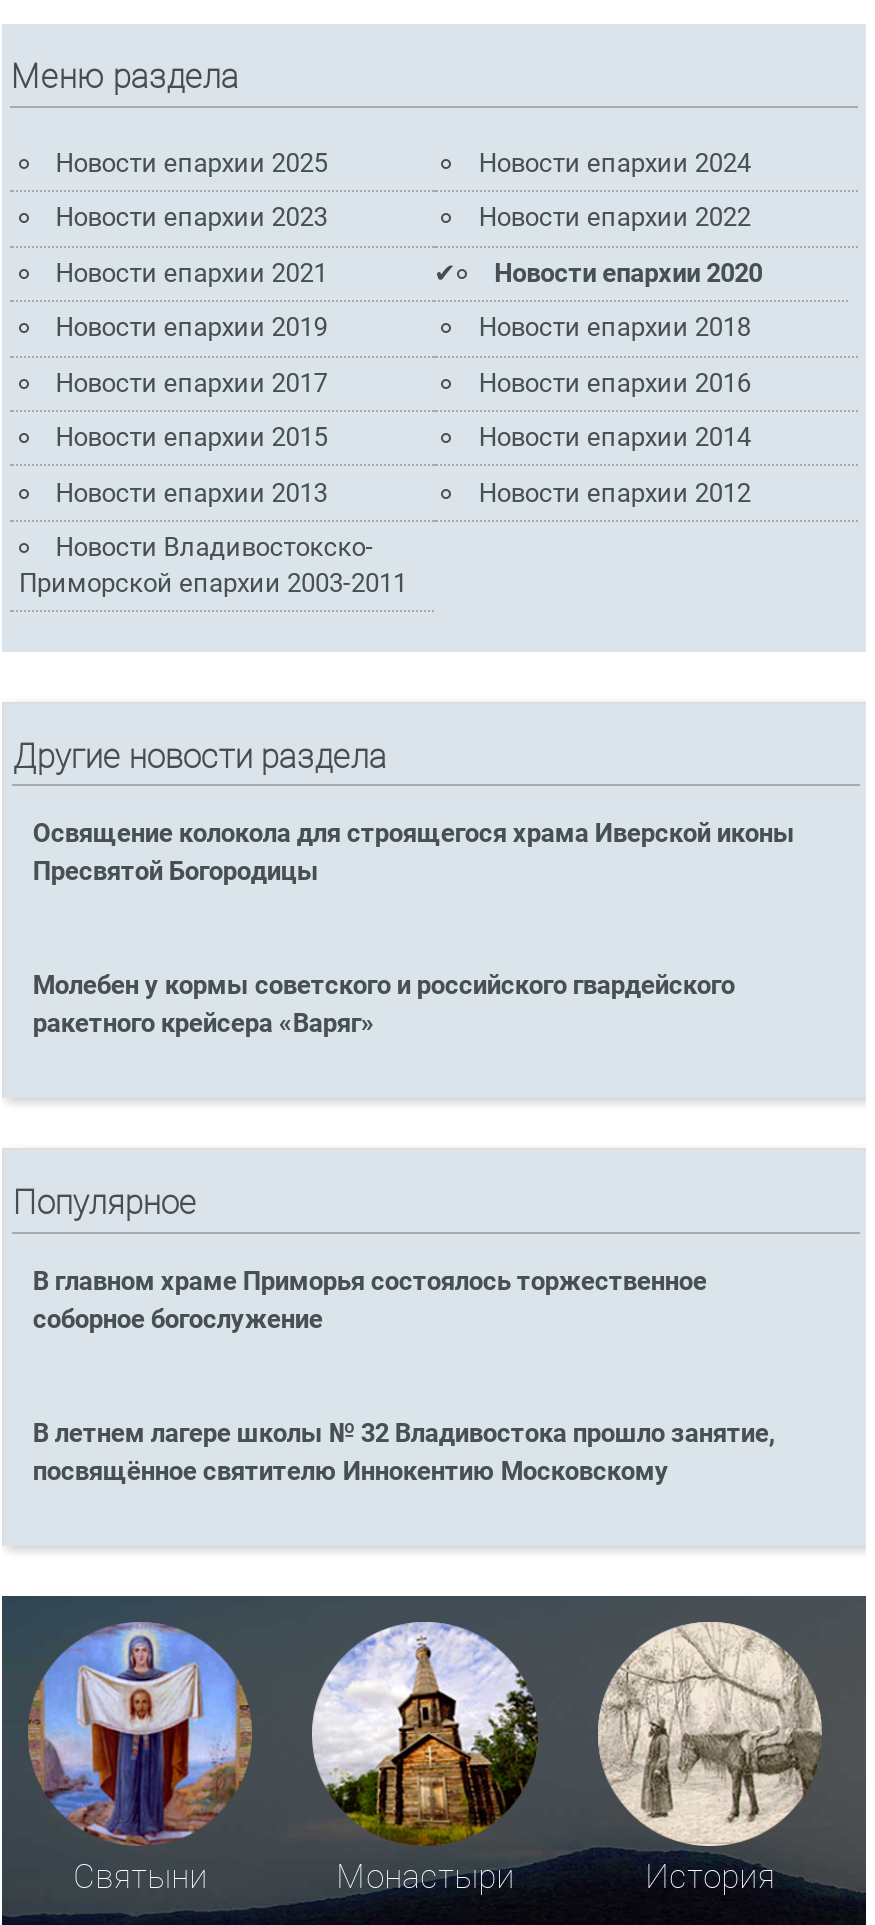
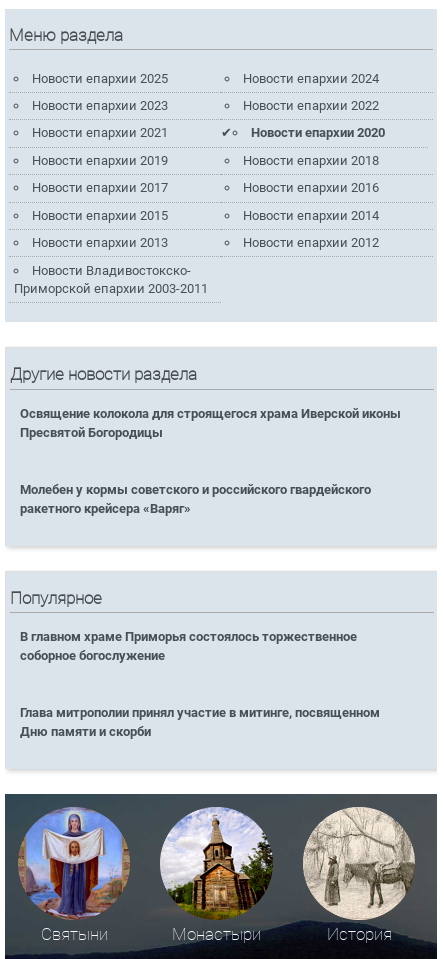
[33,1417,775,1485] В летнем лагере школы № 32 Владивостока прошло занятие, | посвящённое святителю Иннокентию Московскому -> [20,705,380,739] Глава митрополии принял участие в митинге, посвященном | Дню памяти и скорби

